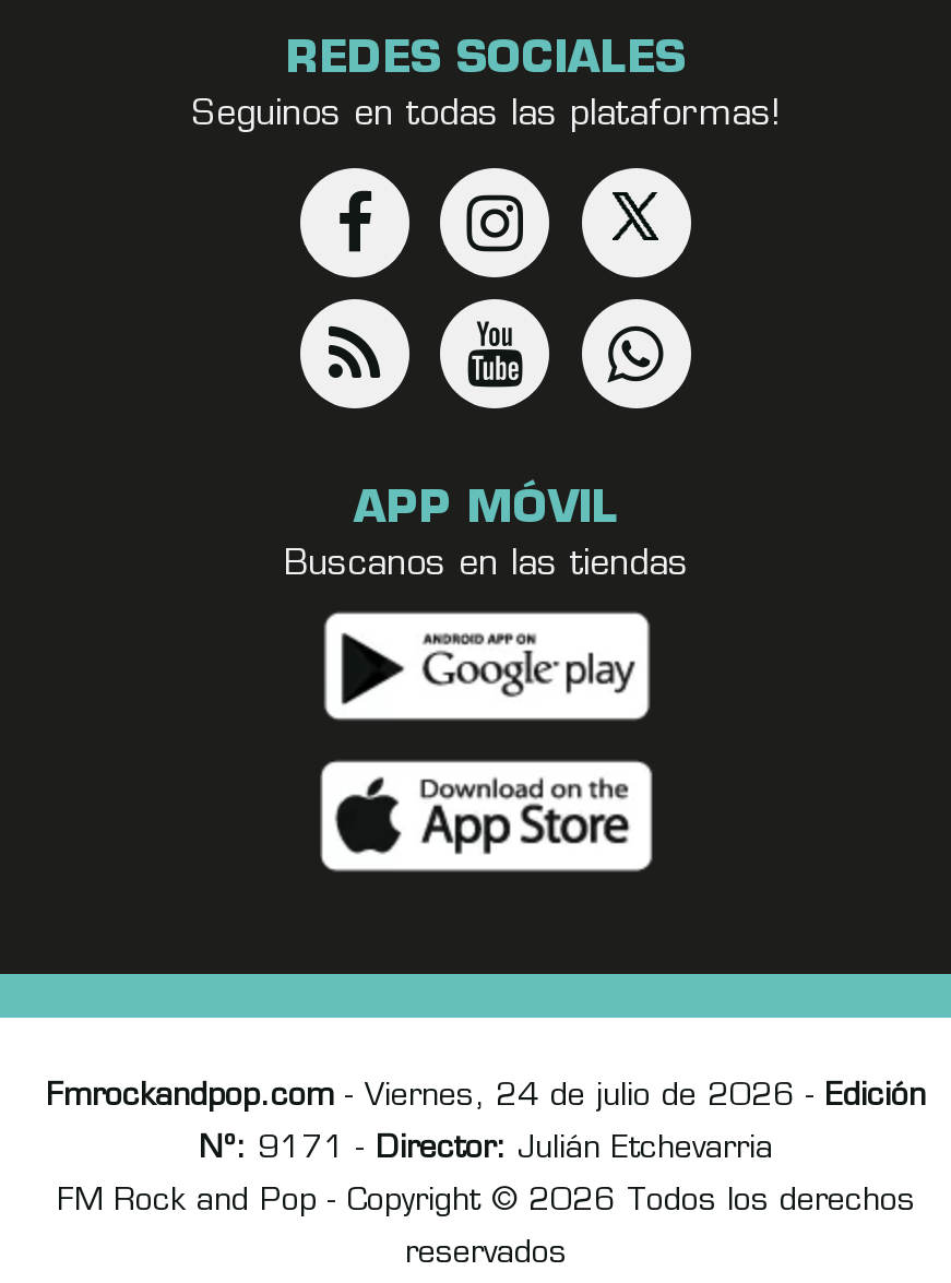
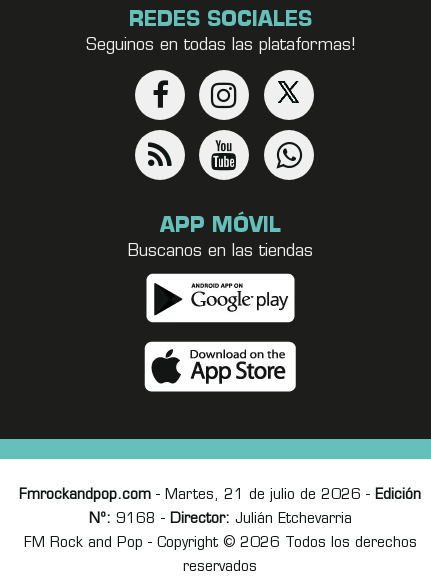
[46,1081,926,1114] Fmrockandpop.com - Viernes, 24 de julio de 2026 - Edición -> [19,488,421,503] Fmrockandpop.com - Martes, 21 de julio de 2026 - Edición
[199,1133,773,1166] Nº: 9171 - Director: Julián Etchevarria -> [88,512,351,527] Nº: 9168 - Director: Julián Etchevarria

